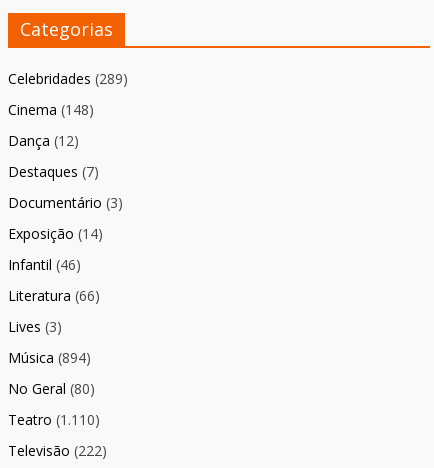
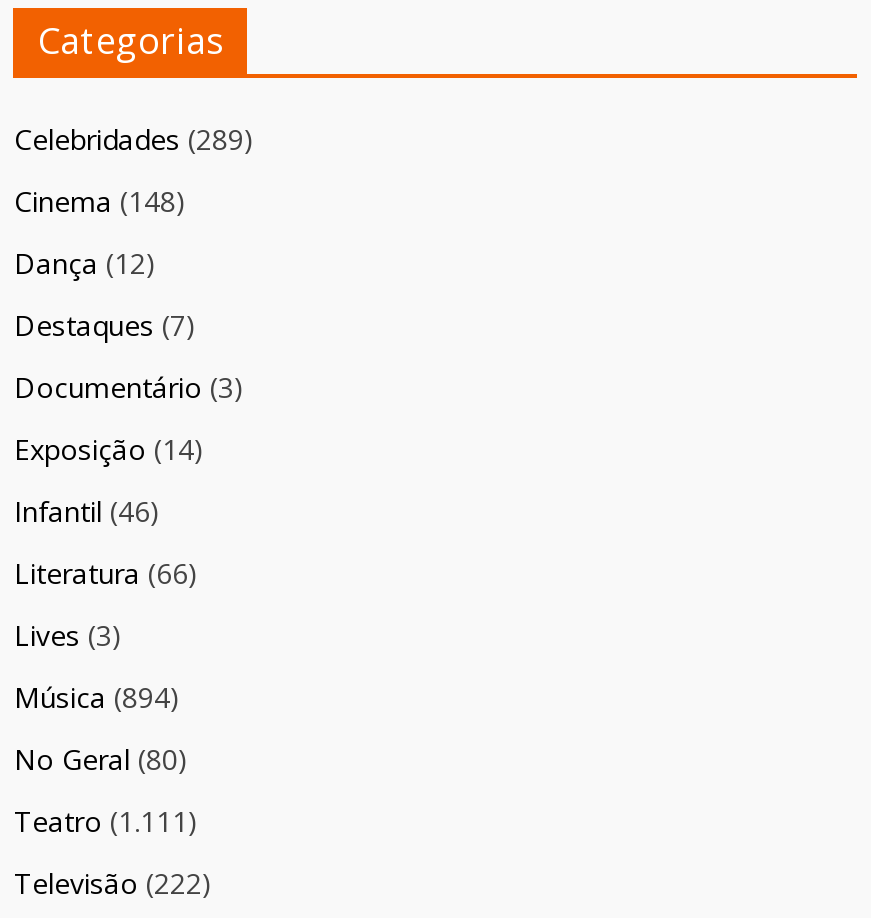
[8,410,100,429] Teatro (1.110) -> [14,803,198,841] Teatro (1.111)

